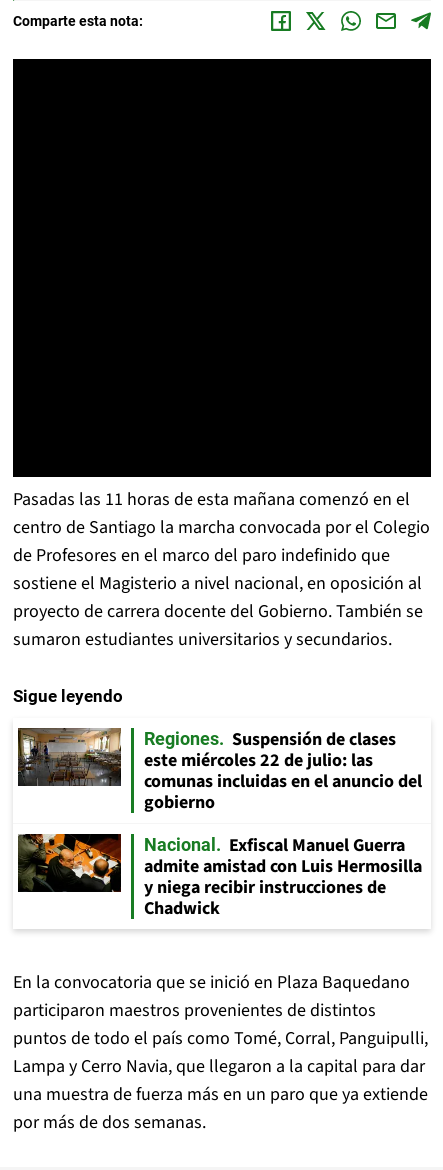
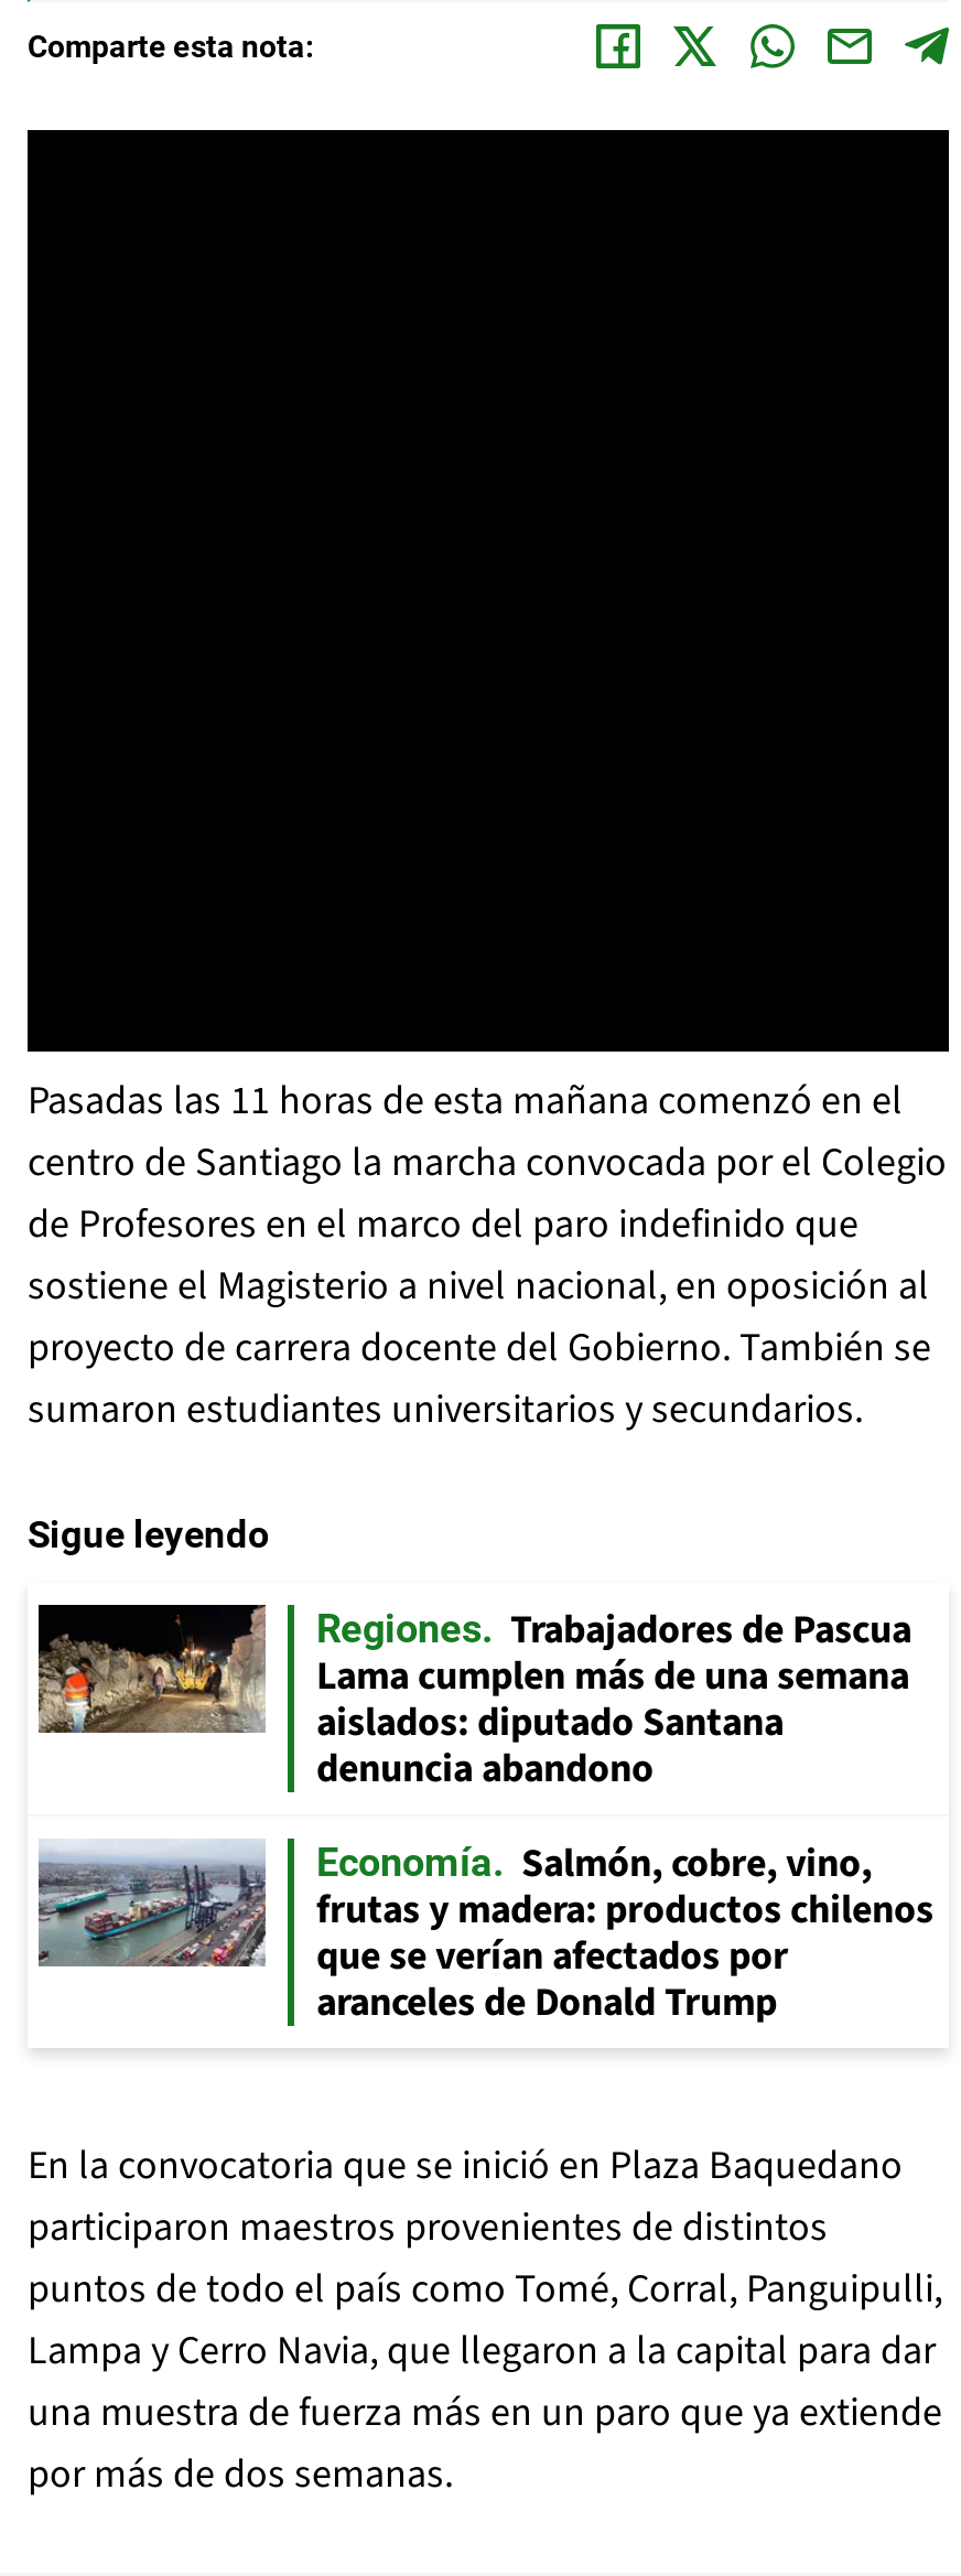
[18,727,422,815] [image] | Suspensión de clases | este miércoles 22 de julio: las | comunas incluidas en el anuncio del | gobierno -> [39,1603,911,1797] [image] | Trabajadores de Pascua | Lama cumplen más de una semana | aislados: diputado Santana | denuncia abandono
[17,833,422,921] [image] | Nacional | Exfiscal Manuel Guerra | admite amistad con Luis Hermosilla | y niega recibir instrucciones de | Chadwick -> [39,1836,933,2030] [image] | Economía | Salmón, cobre, vino, | frutas y madera: productos chilenos | que se verían afectados por | aranceles de Donald Trump

